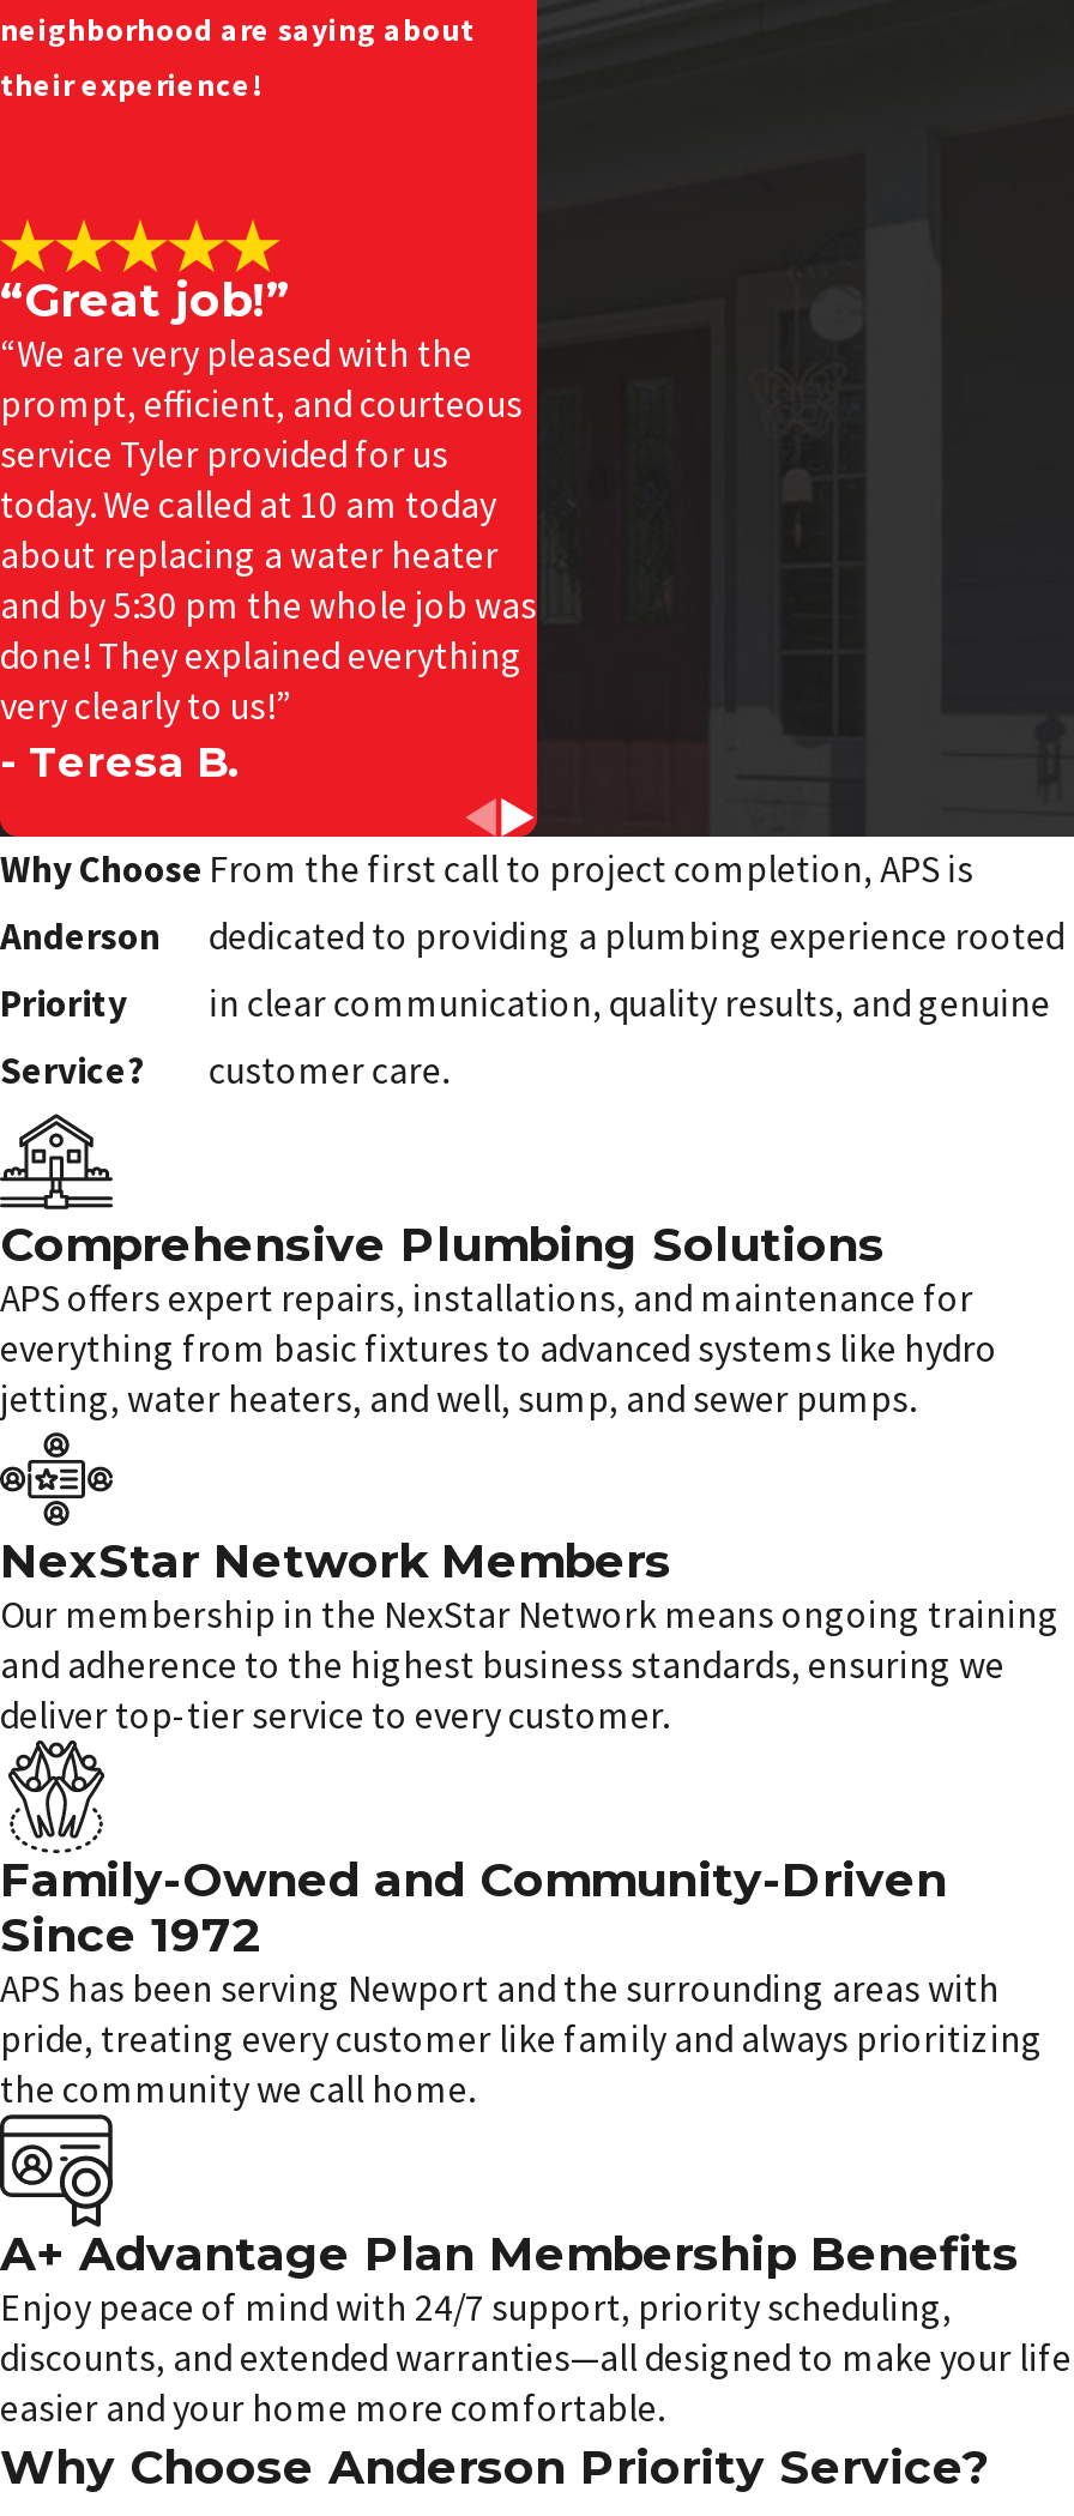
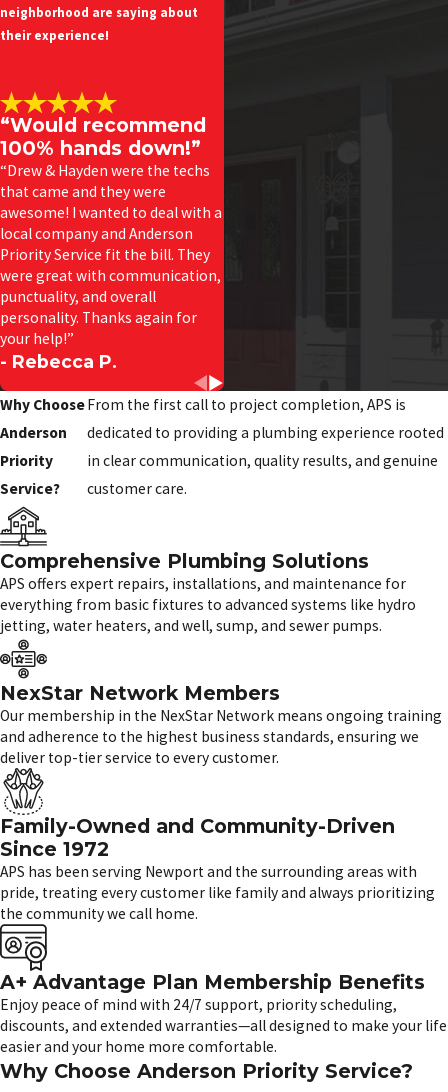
[0,271,537,787] “Great job!” | “We are very pleased with the | prompt, efficient, and courteous | service Tyler provided for us | today. We called at 10 am today | about replacing a water heater | and by 5:30 pm the whole job was | done! They explained everything | very clearly to us!” | - Teresa B. -> [0,113,222,372] “Would recommend | 100% hands down!” | “Drew & Hayden were the techs | that came and they were | awesome! I wanted to deal with a | local company and Anderson | Priority Service fit the bill. They | were great with communication, | punctuality, and overall | personality. Thanks again for | your help!” | - Rebecca P.

